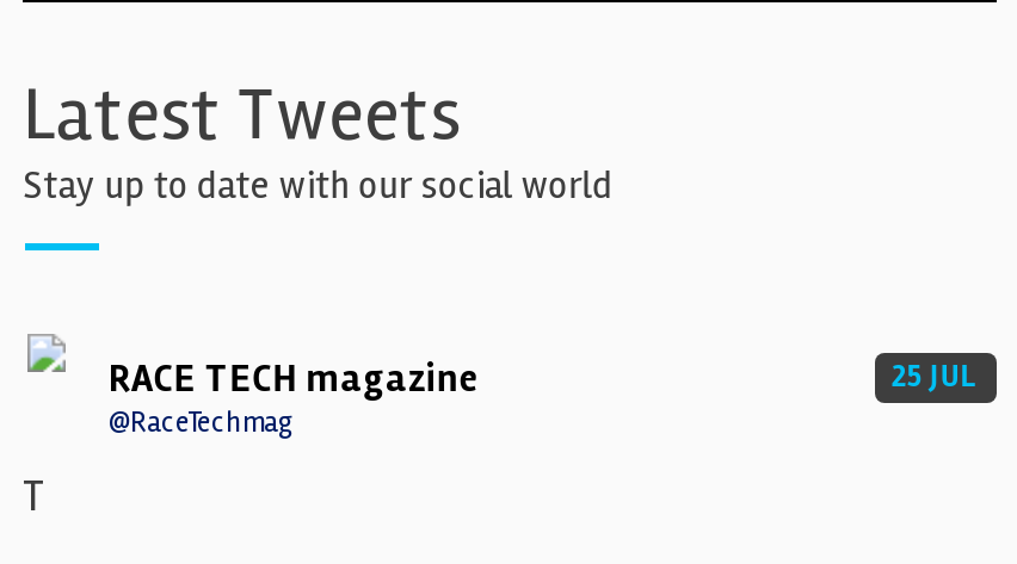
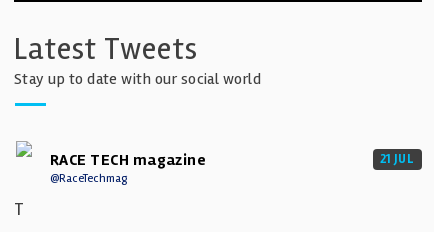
[891,357,978,395] 25 JUL -> [380,151,414,167] 21 JUL

